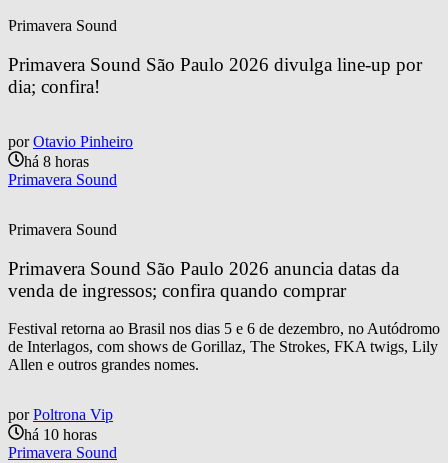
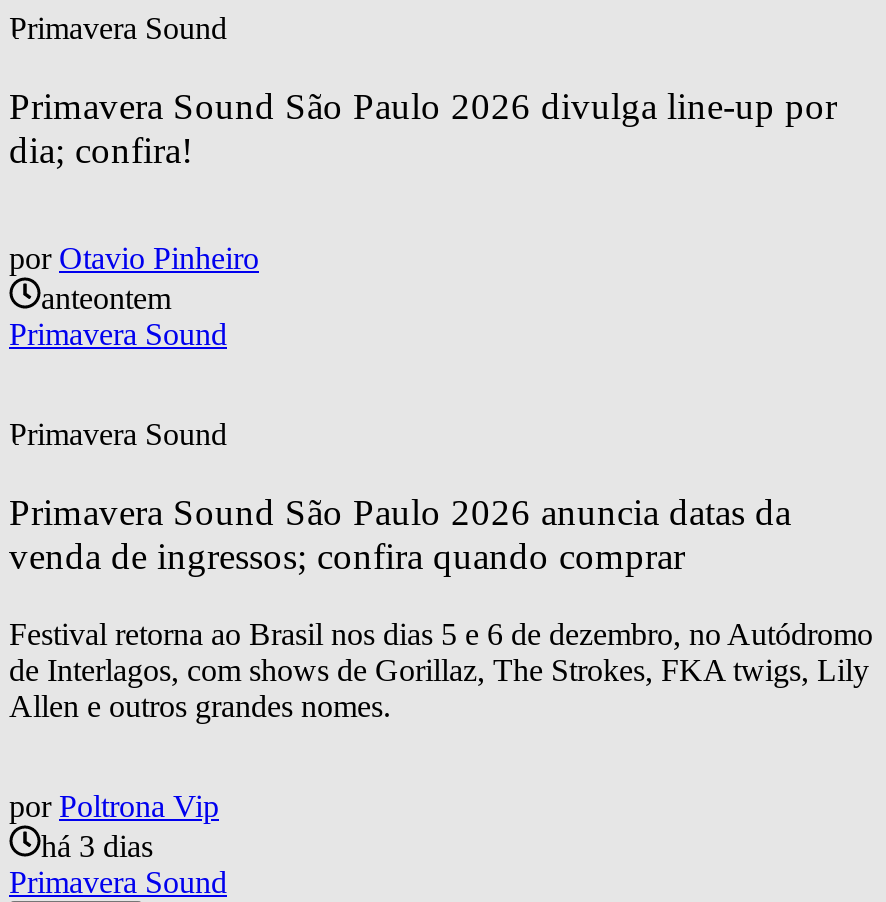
[24,153,89,170] há 8 horas -> [41,282,171,316] anteontem
[24,426,97,443] há 10 horas -> [41,829,153,863] há 3 dias

